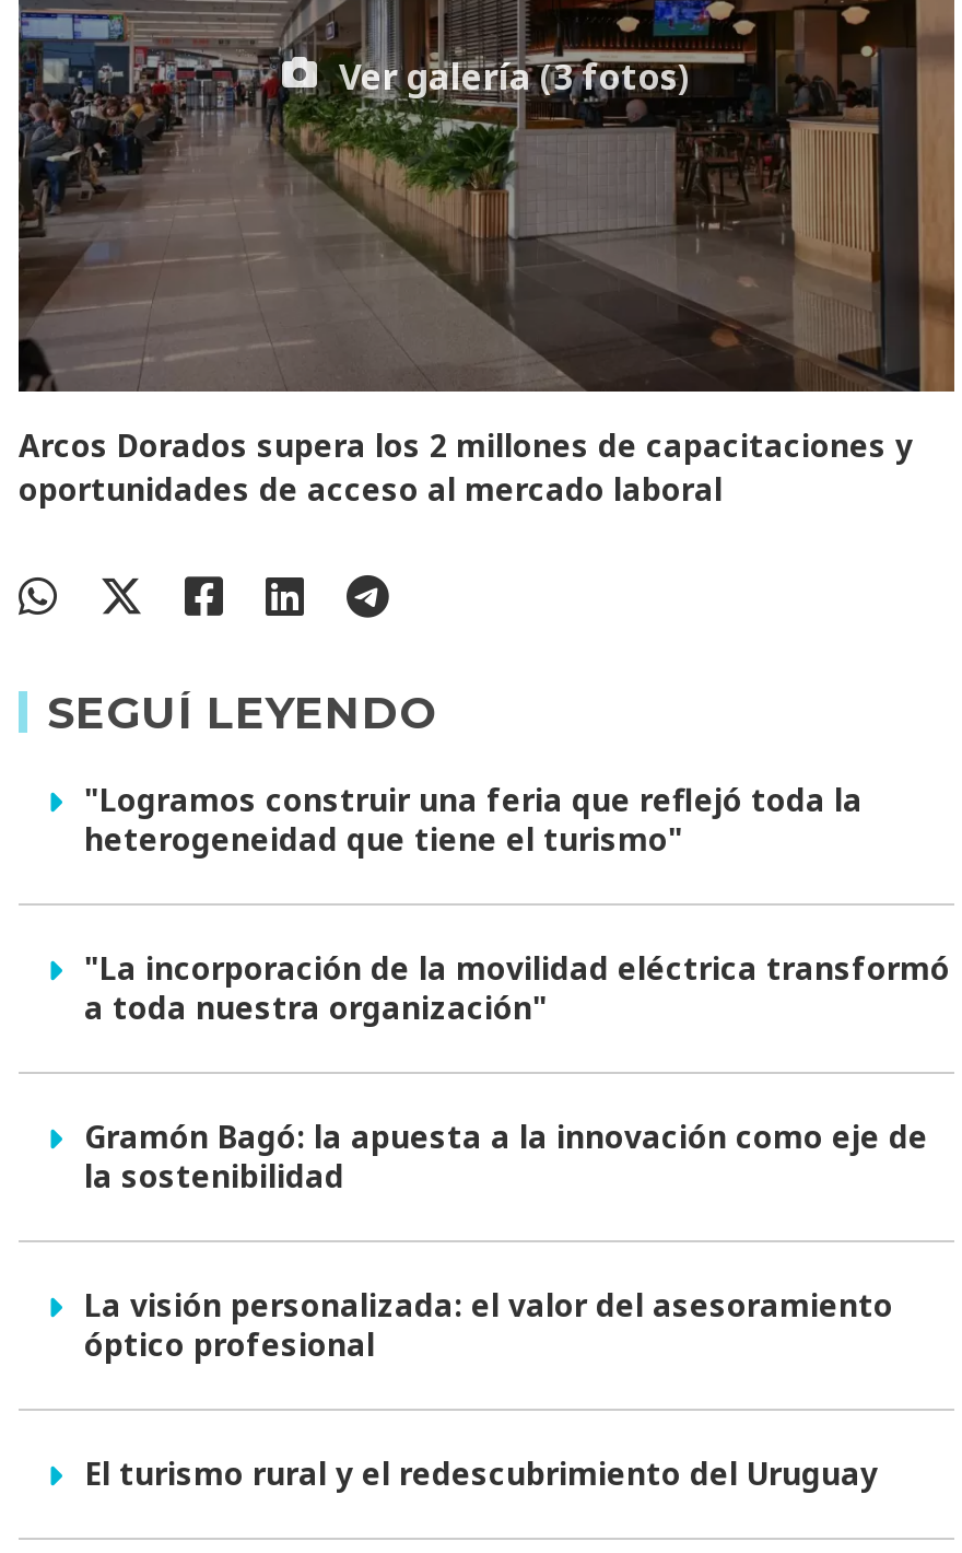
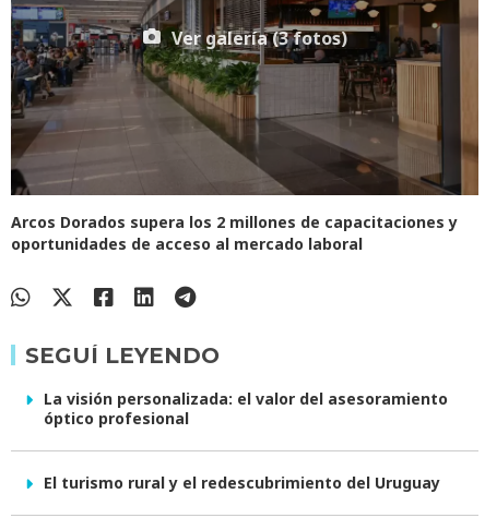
[84,778,950,1196] "Logramos construir una feria que reflejó toda la | heterogeneidad que tiene el turismo" | "La incorporación de la movilidad eléctrica transformó | a toda nuestra organización" | Gramón Bagó: la apuesta a la innovación como eje de | la sostenibilidad -> none

